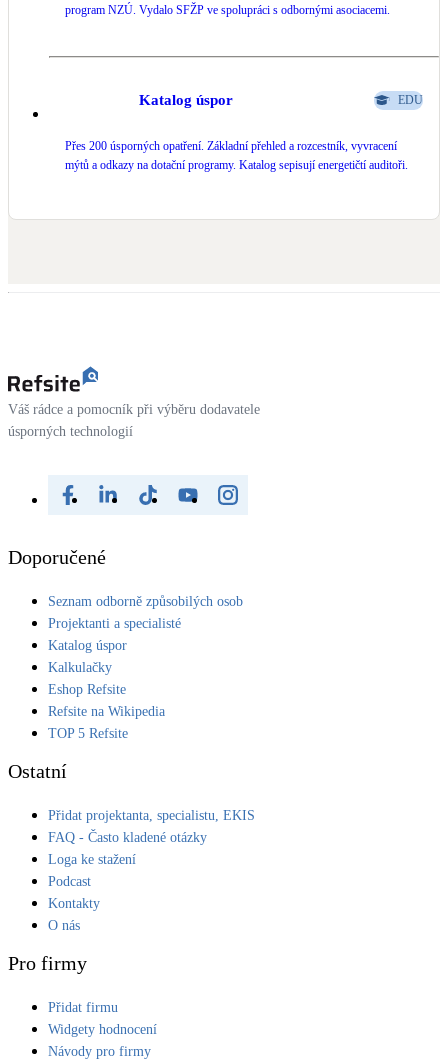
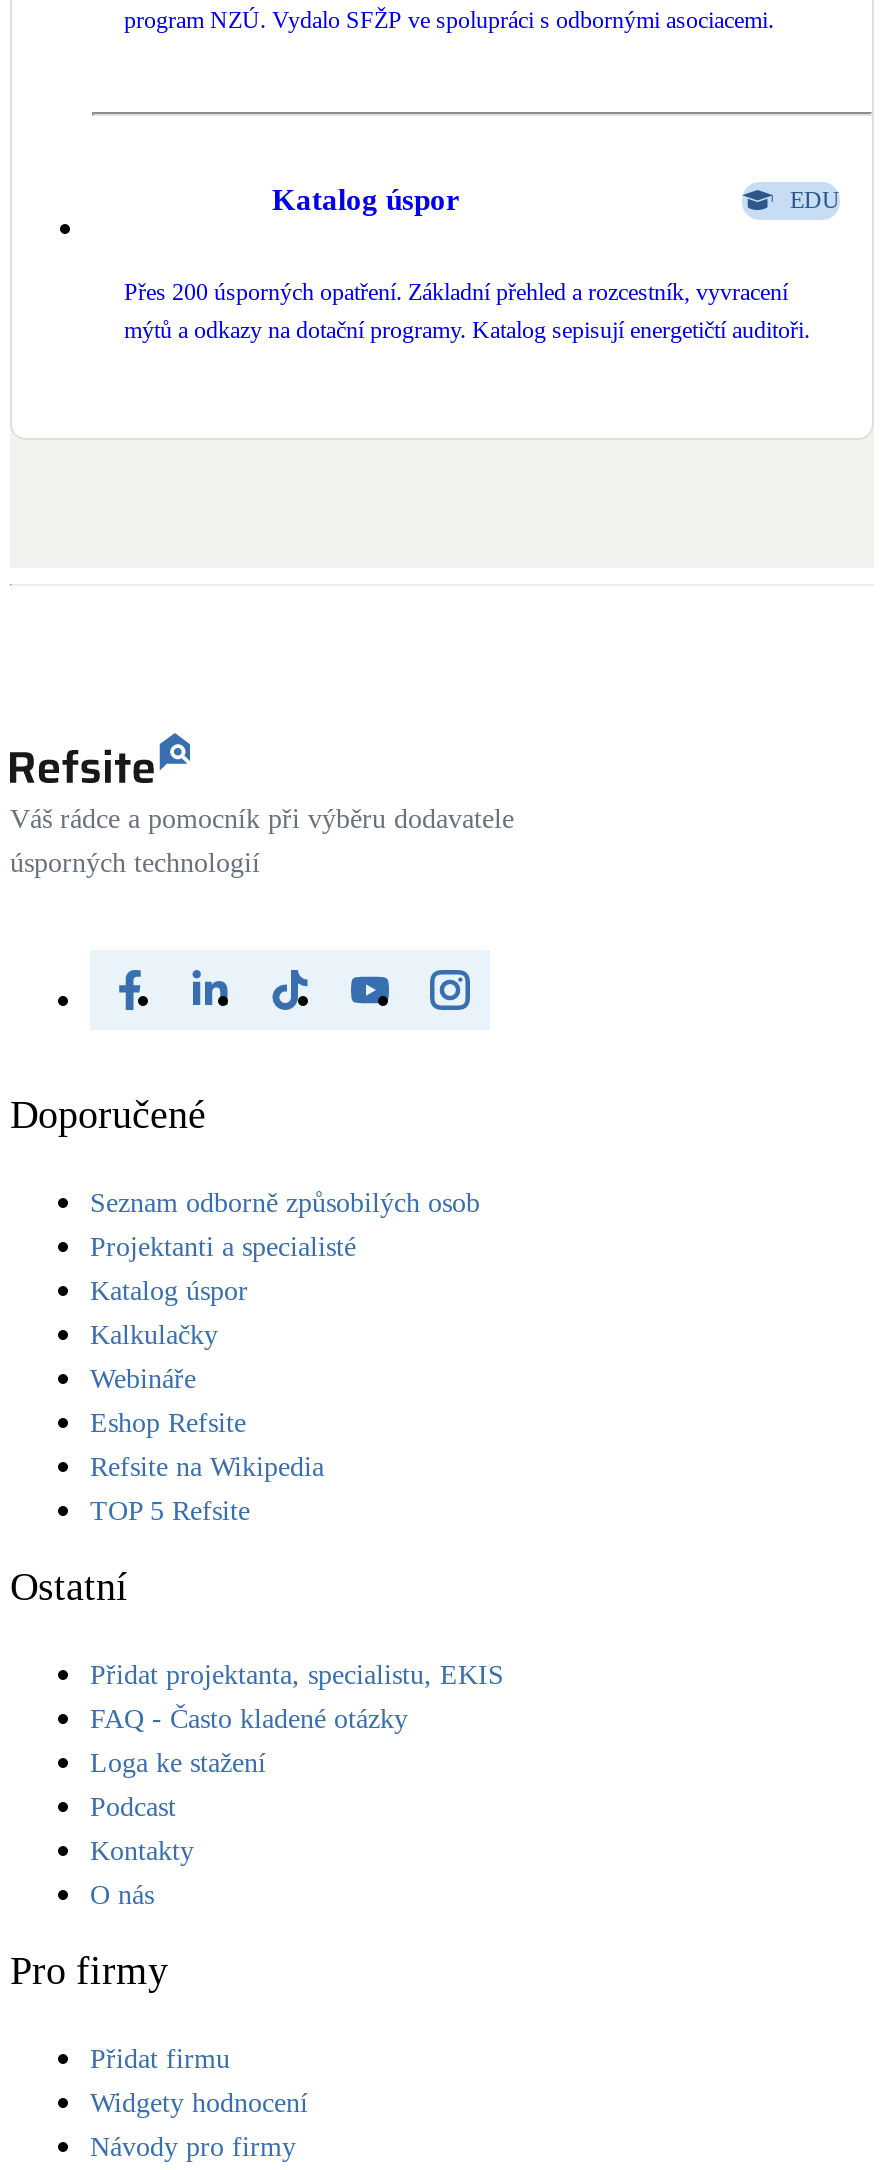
none -> [90,1364,196,1394] Webináře

